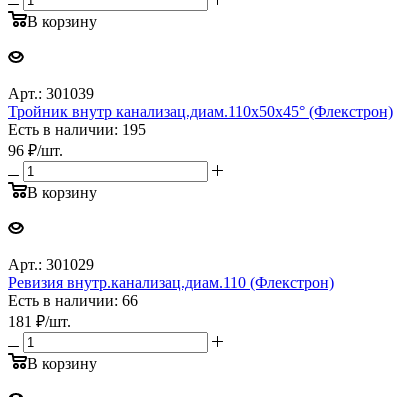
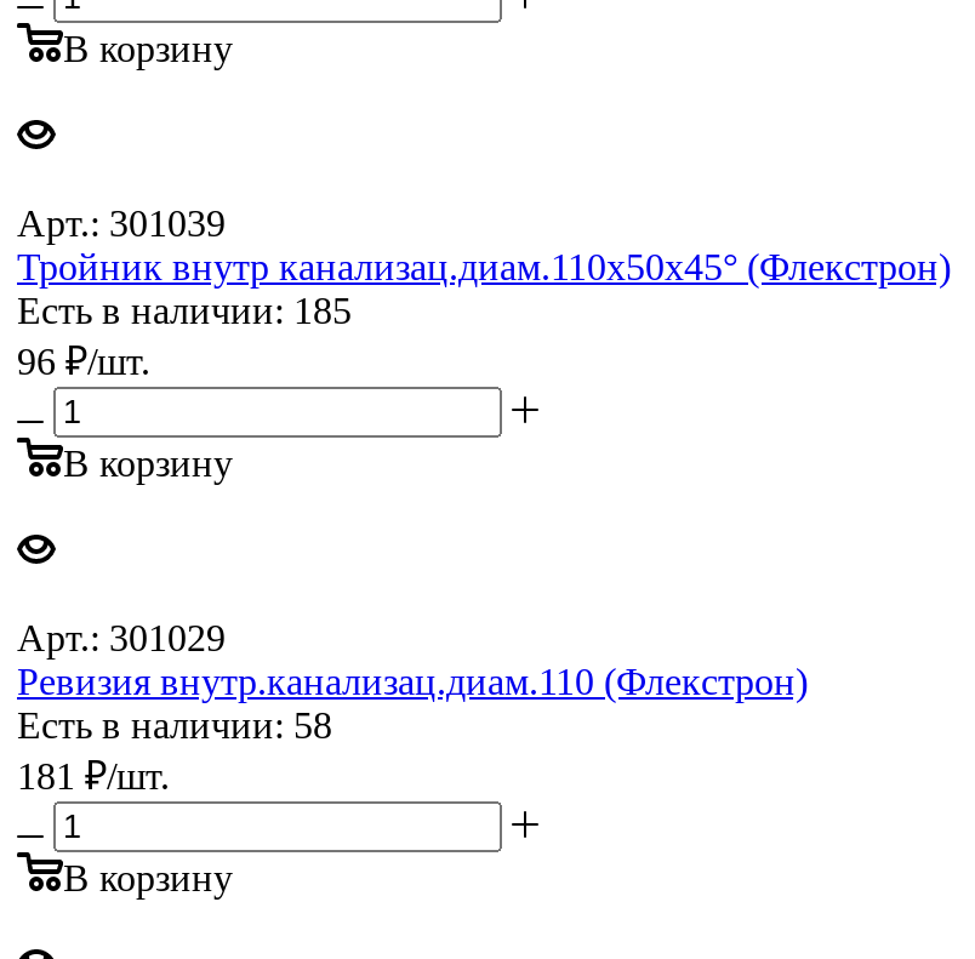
[8,121,146,138] Есть в наличии: 195 -> [17,289,352,330] Есть в наличии: 185
[8,292,138,309] Есть в наличии: 66 -> [17,704,332,745] Есть в наличии: 58

